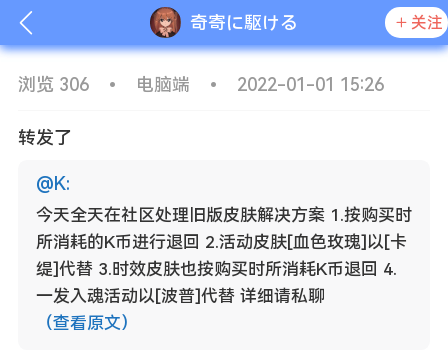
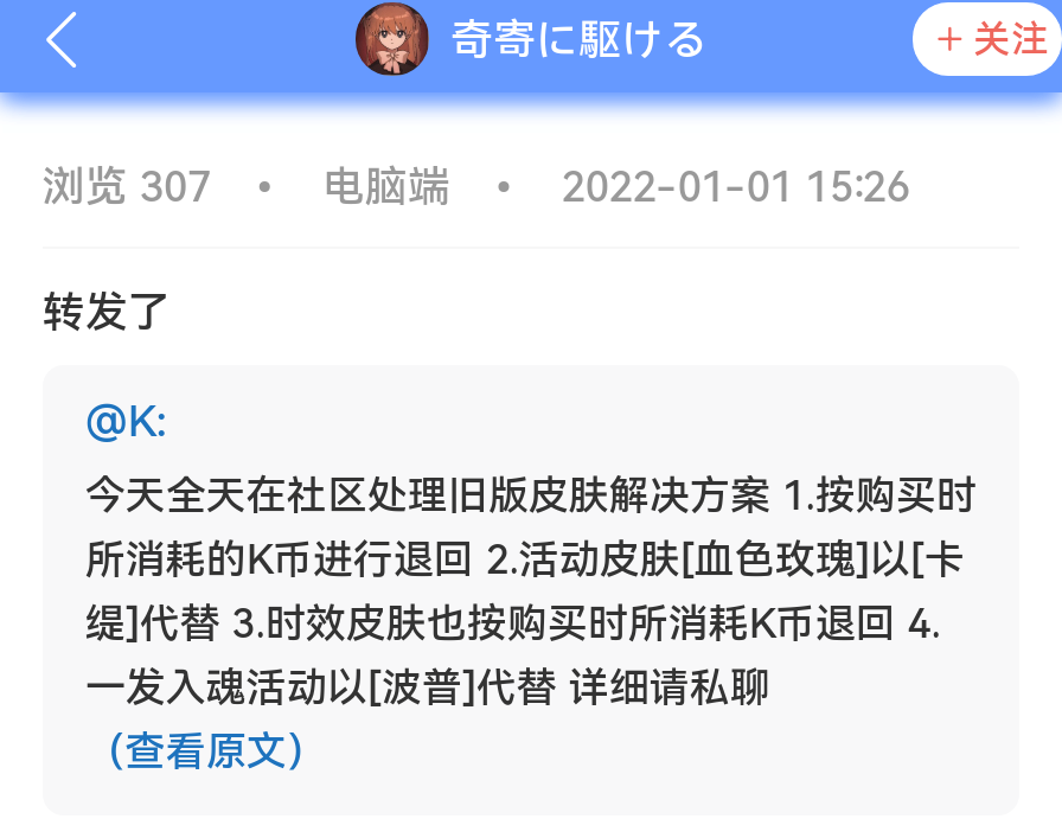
[18,74,89,95] 浏览 306 -> [42,160,211,210] 浏览 307

